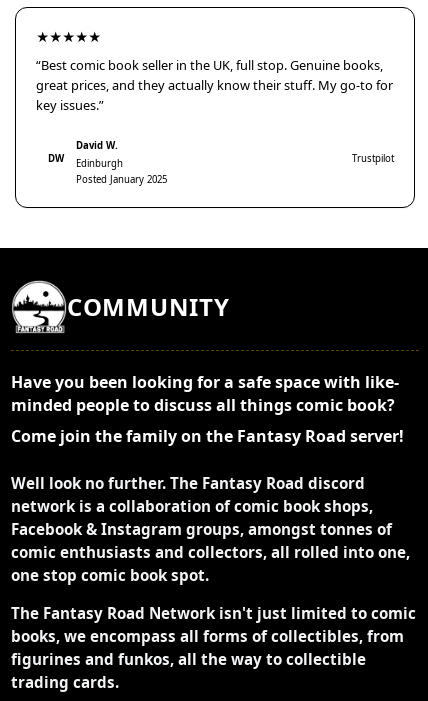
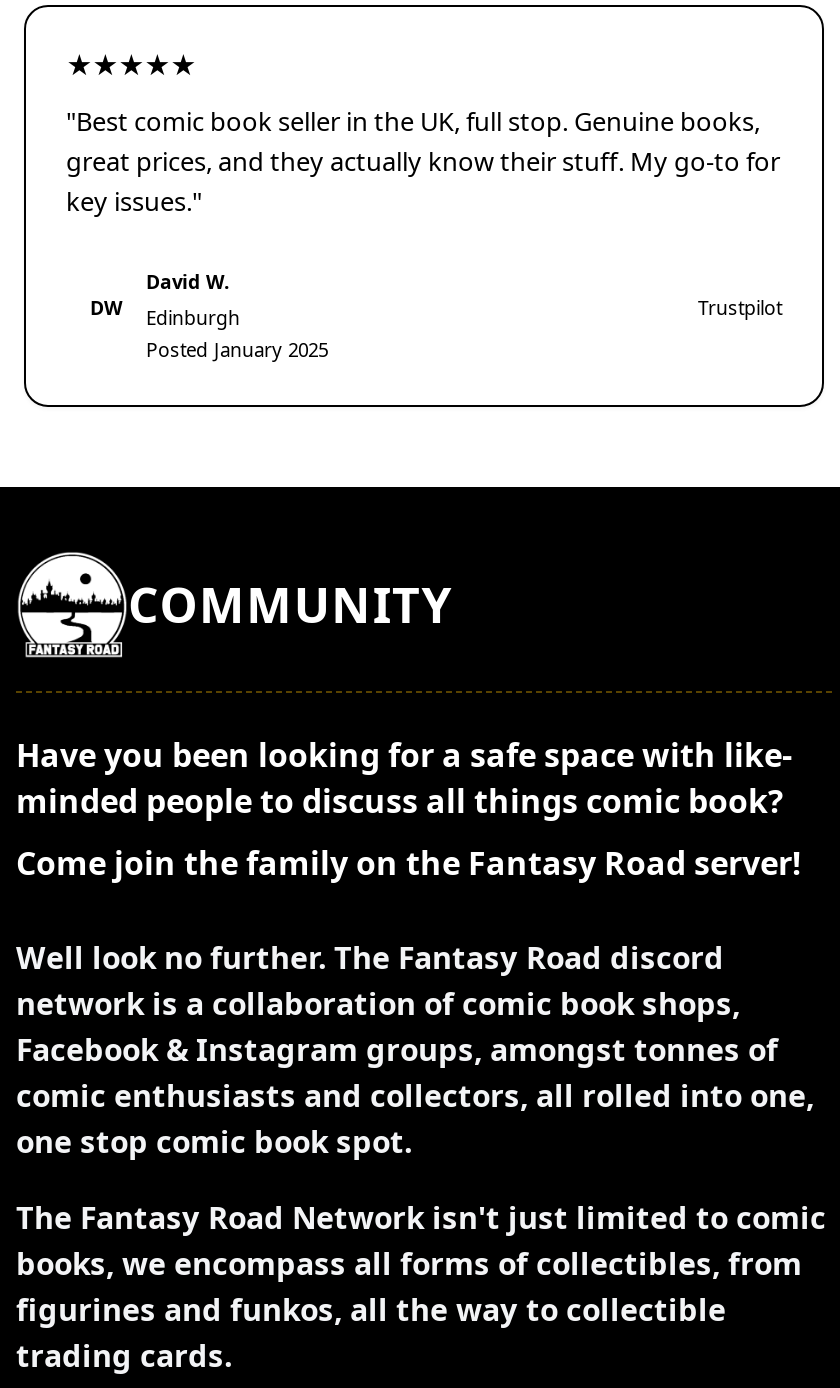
[36,56,383,74] “Best comic book seller in the UK, full stop. Genuine books, -> [66,104,760,140] "Best comic book seller in the UK, full stop. Genuine books,
[36,96,104,114] key issues.” -> [66,184,202,220] key issues."

